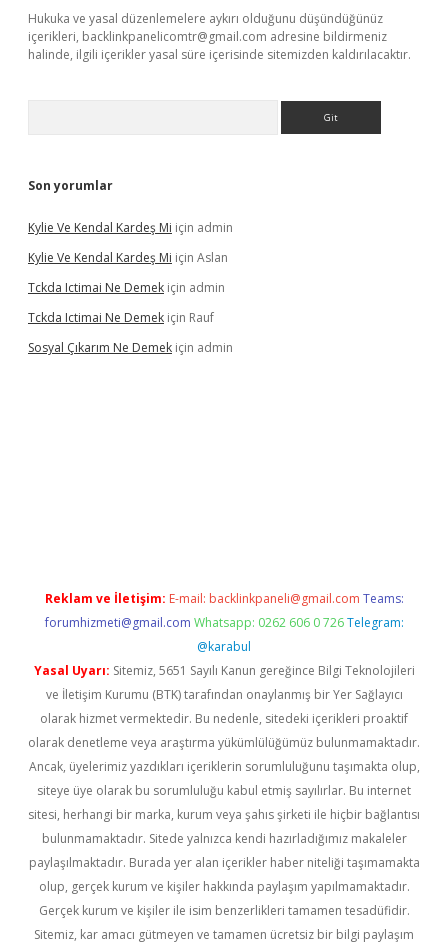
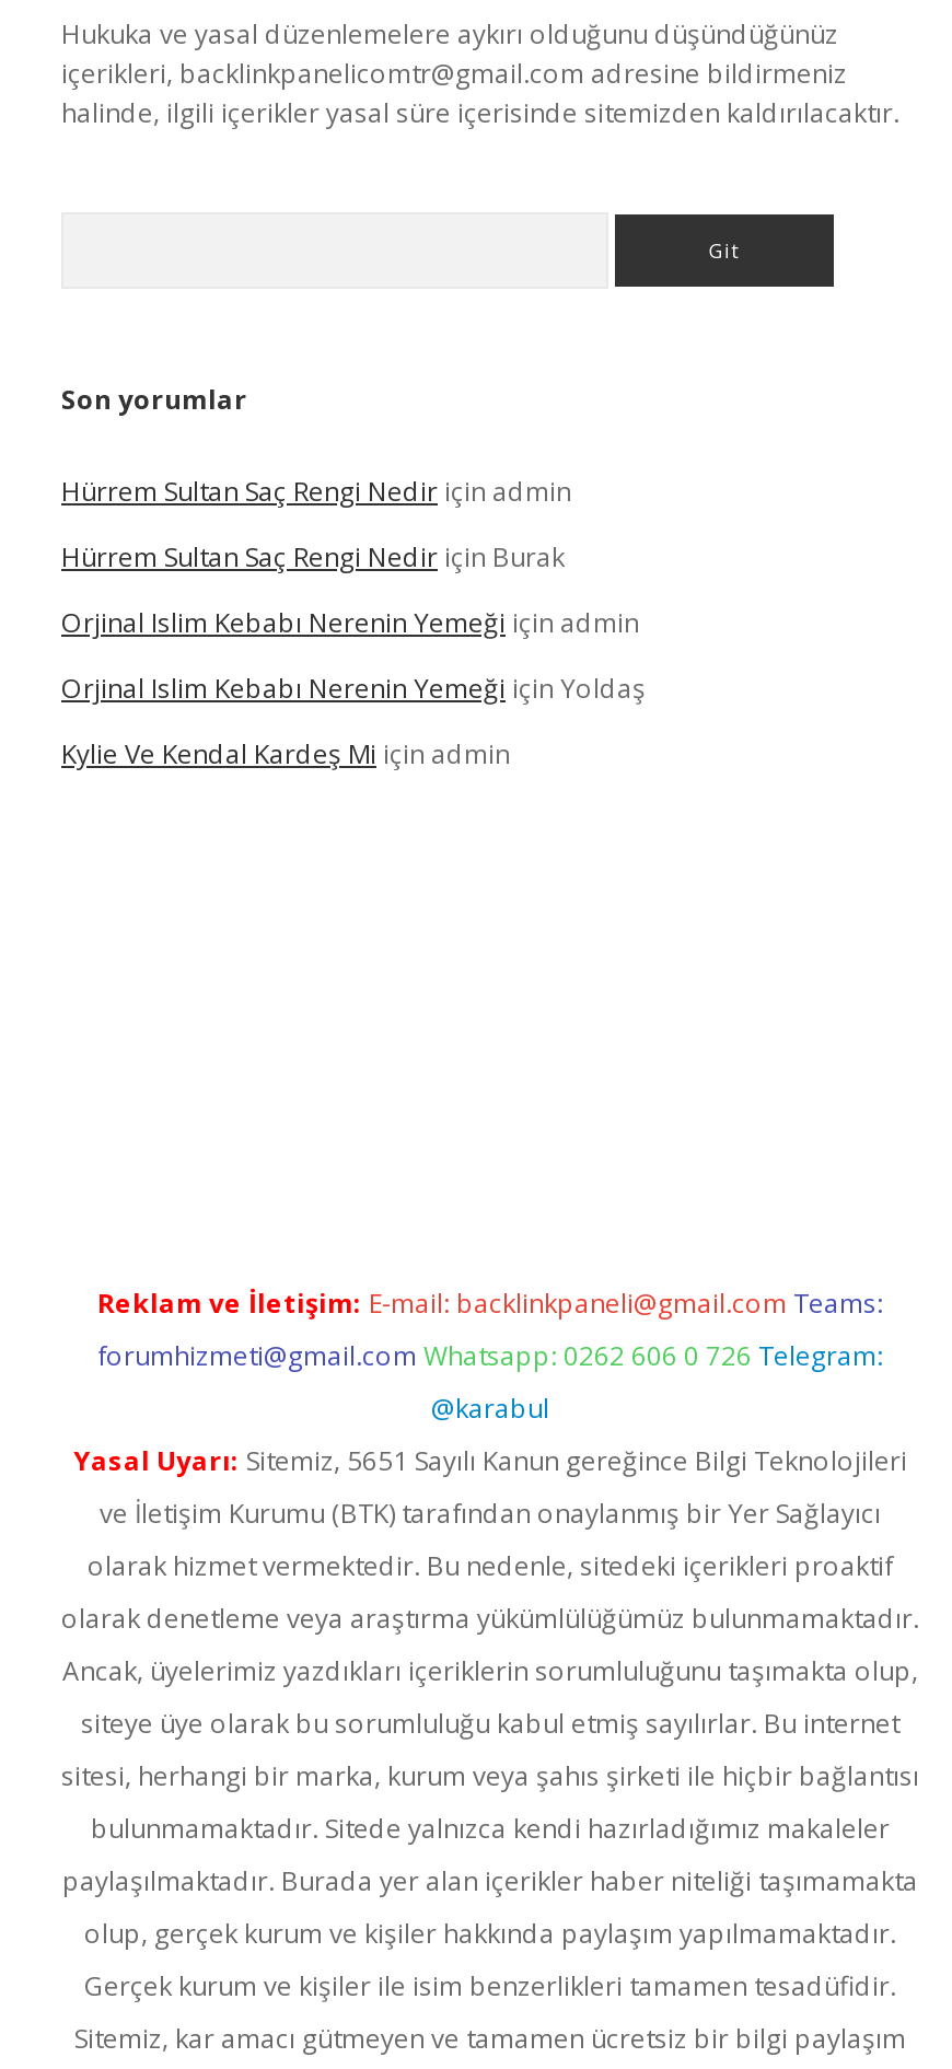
none -> [61,473,646,707] Hürrem Sultan Saç Rengi Nedir için admin | Hürrem Sultan Saç Rengi Nedir için Burak | Orjinal Islim Kebabı Nerenin Yemeği için admin | Orjinal Islim Kebabı Nerenin Yemeği için Yoldaş
moved [28,219,233,236] -> [61,735,510,772]: Kylie Ve Kendal Kardeş Mi için admin
[28,249,233,356] Kylie Ve Kendal Kardeş Mi için Aslan | Tckda Ictimai Ne Demek için admin | Tckda Ictimai Ne Demek için Rauf | Sosyal Çıkarım Ne Demek için admin -> none

